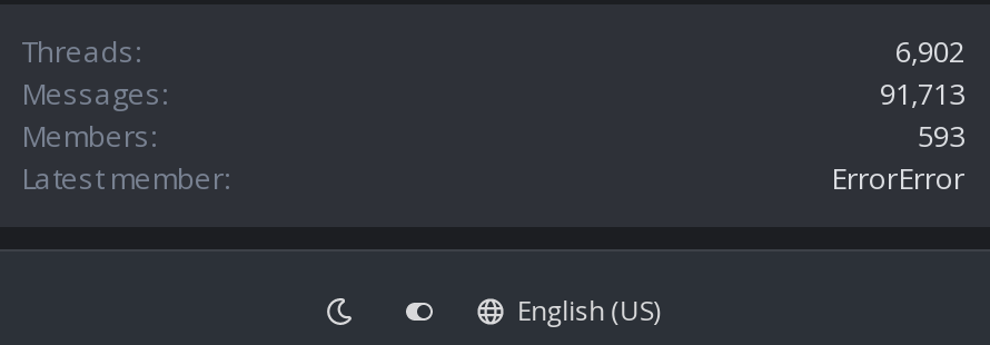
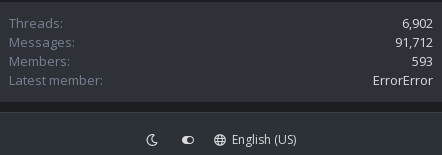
[880,74,964,114] 91,713 -> [395,33,433,51] 91,712

